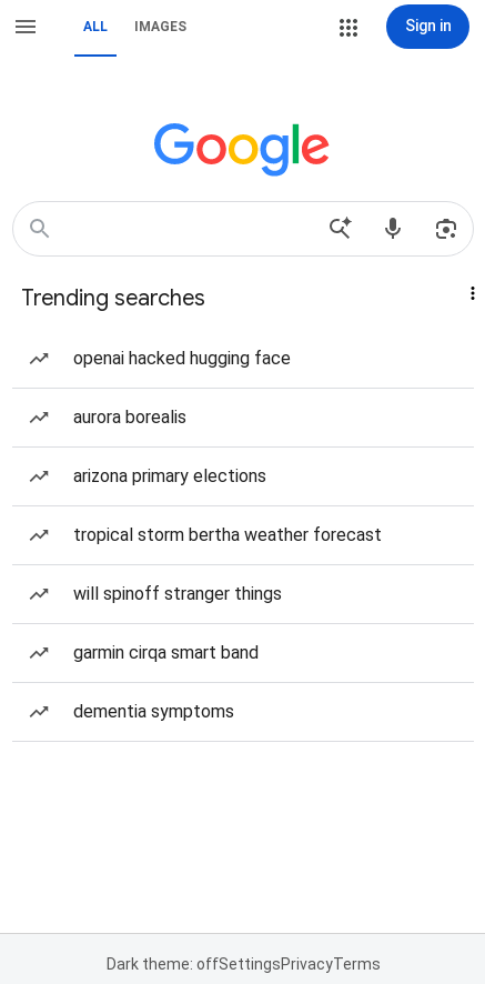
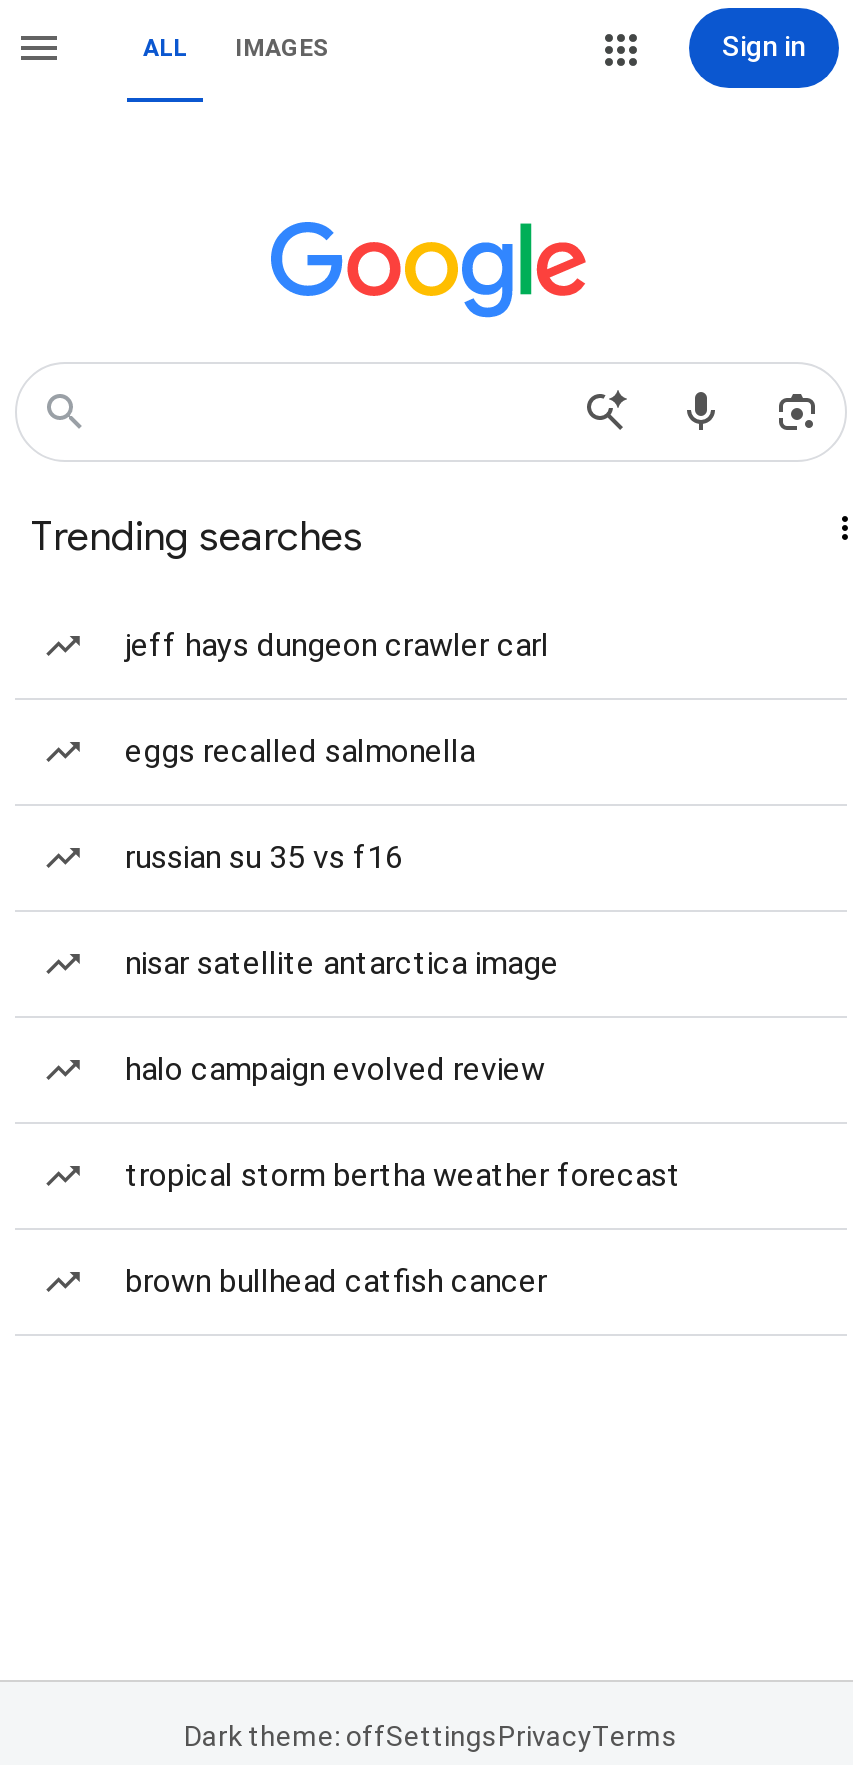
[73,348,291,486] openai hacked hugging face | aurora borealis | arizona primary elections -> [125,626,559,1088] jeff hays dungeon crawler carl | eggs recalled salmonella | russian su 35 vs f16 | nisar satellite antarctica image | halo campaign evolved review
moved [73,524,382,545] -> [125,1156,681,1194]: tropical storm bertha weather forecast
[73,583,282,722] will spinoff stranger things | garmin cirqa smart band | dementia symptoms -> [125,1262,547,1300] brown bullhead catfish cancer

